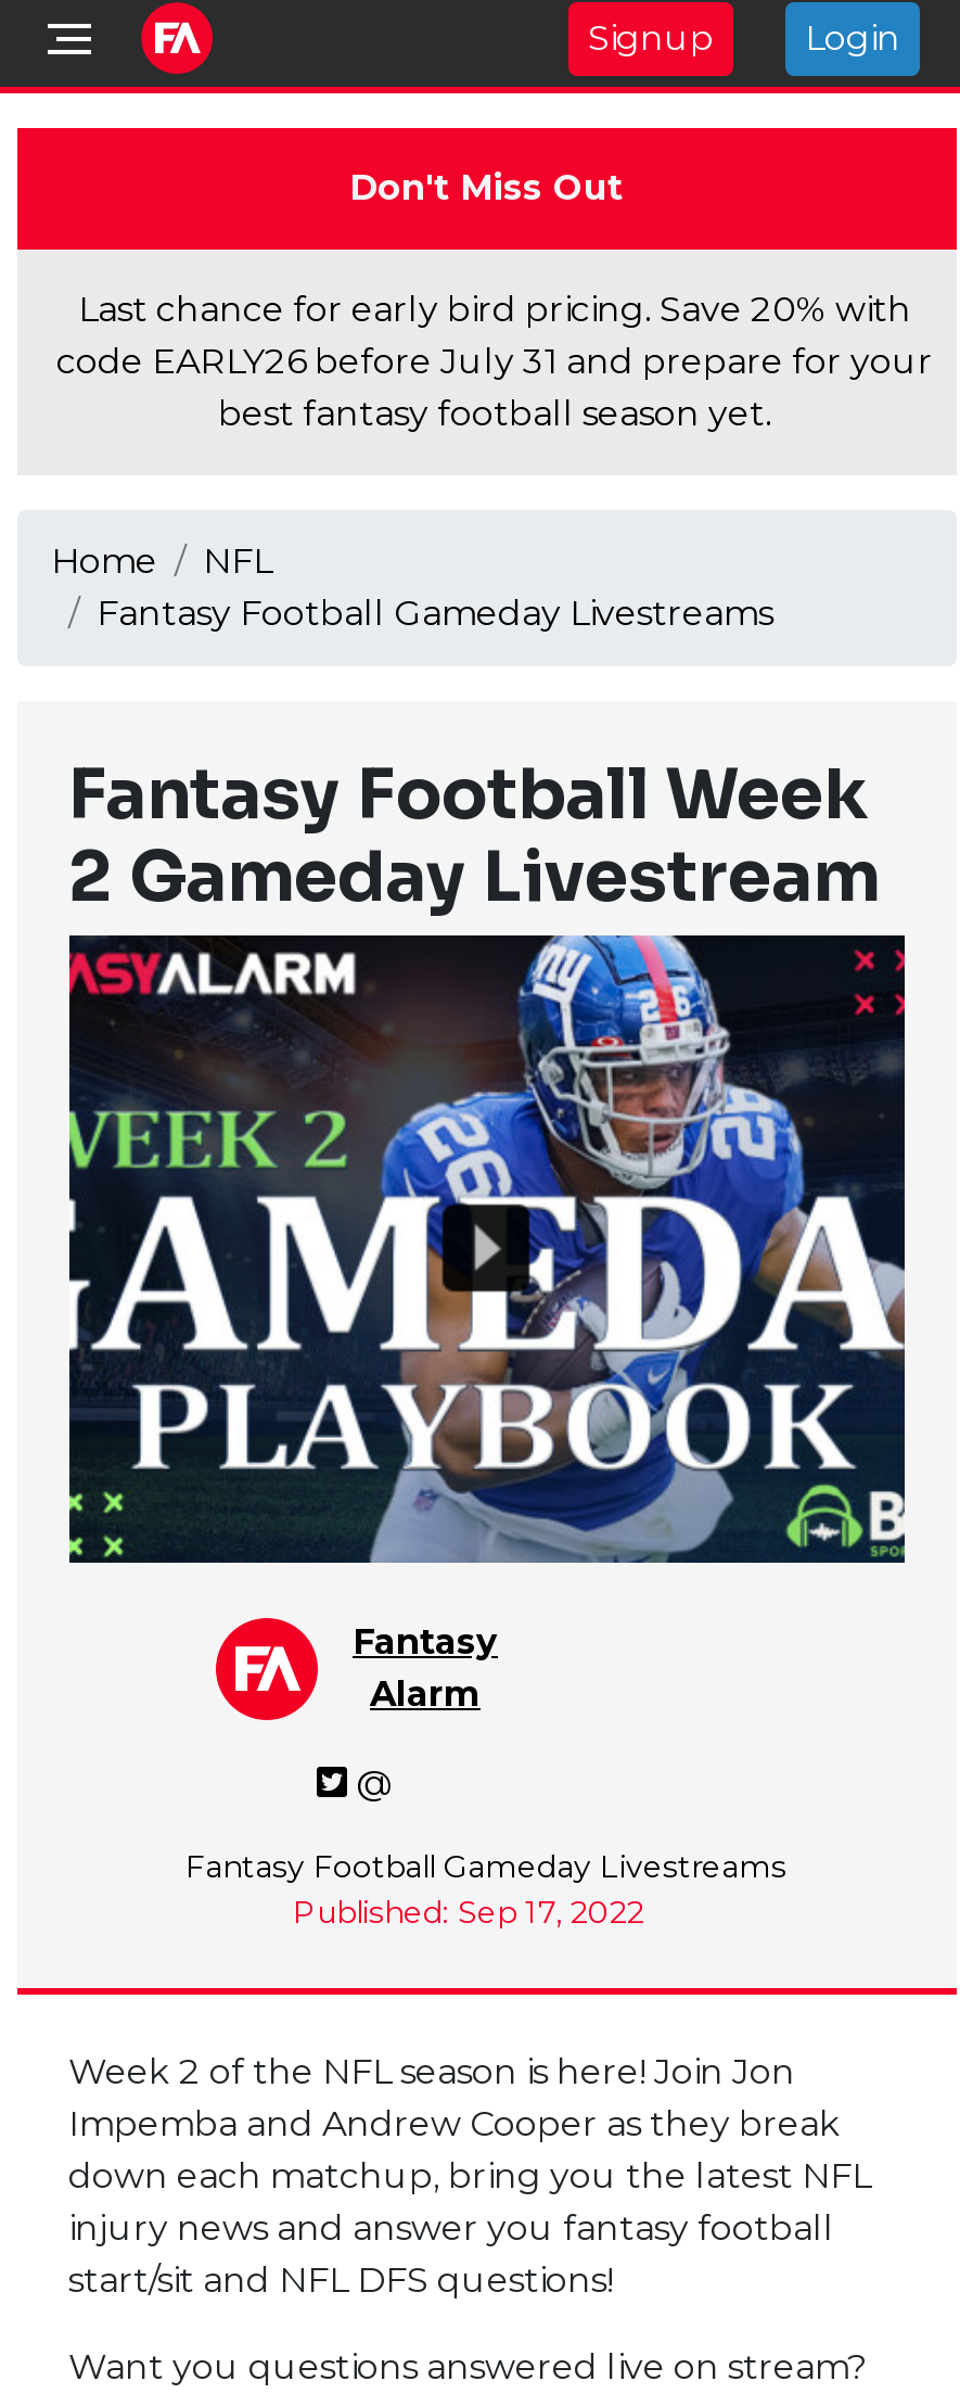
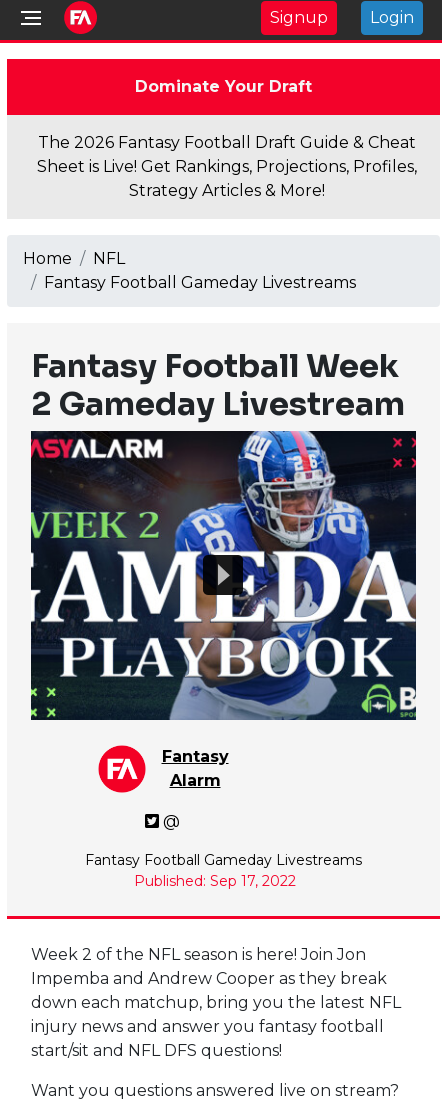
[349,167,623,208] Don't Miss Out -> [134,77,311,96] Dominate Your Draft
[56,289,933,434] Last chance for early bird pricing. Save 20% with | code EARLY26 before July 31 and prepare for your | best fantasy football season yet. -> [37,133,417,200] The 2026 Fantasy Football Draft Guide & Cheat | Sheet is Live! Get Rankings, Projections, Profiles, | Strategy Articles & More!

